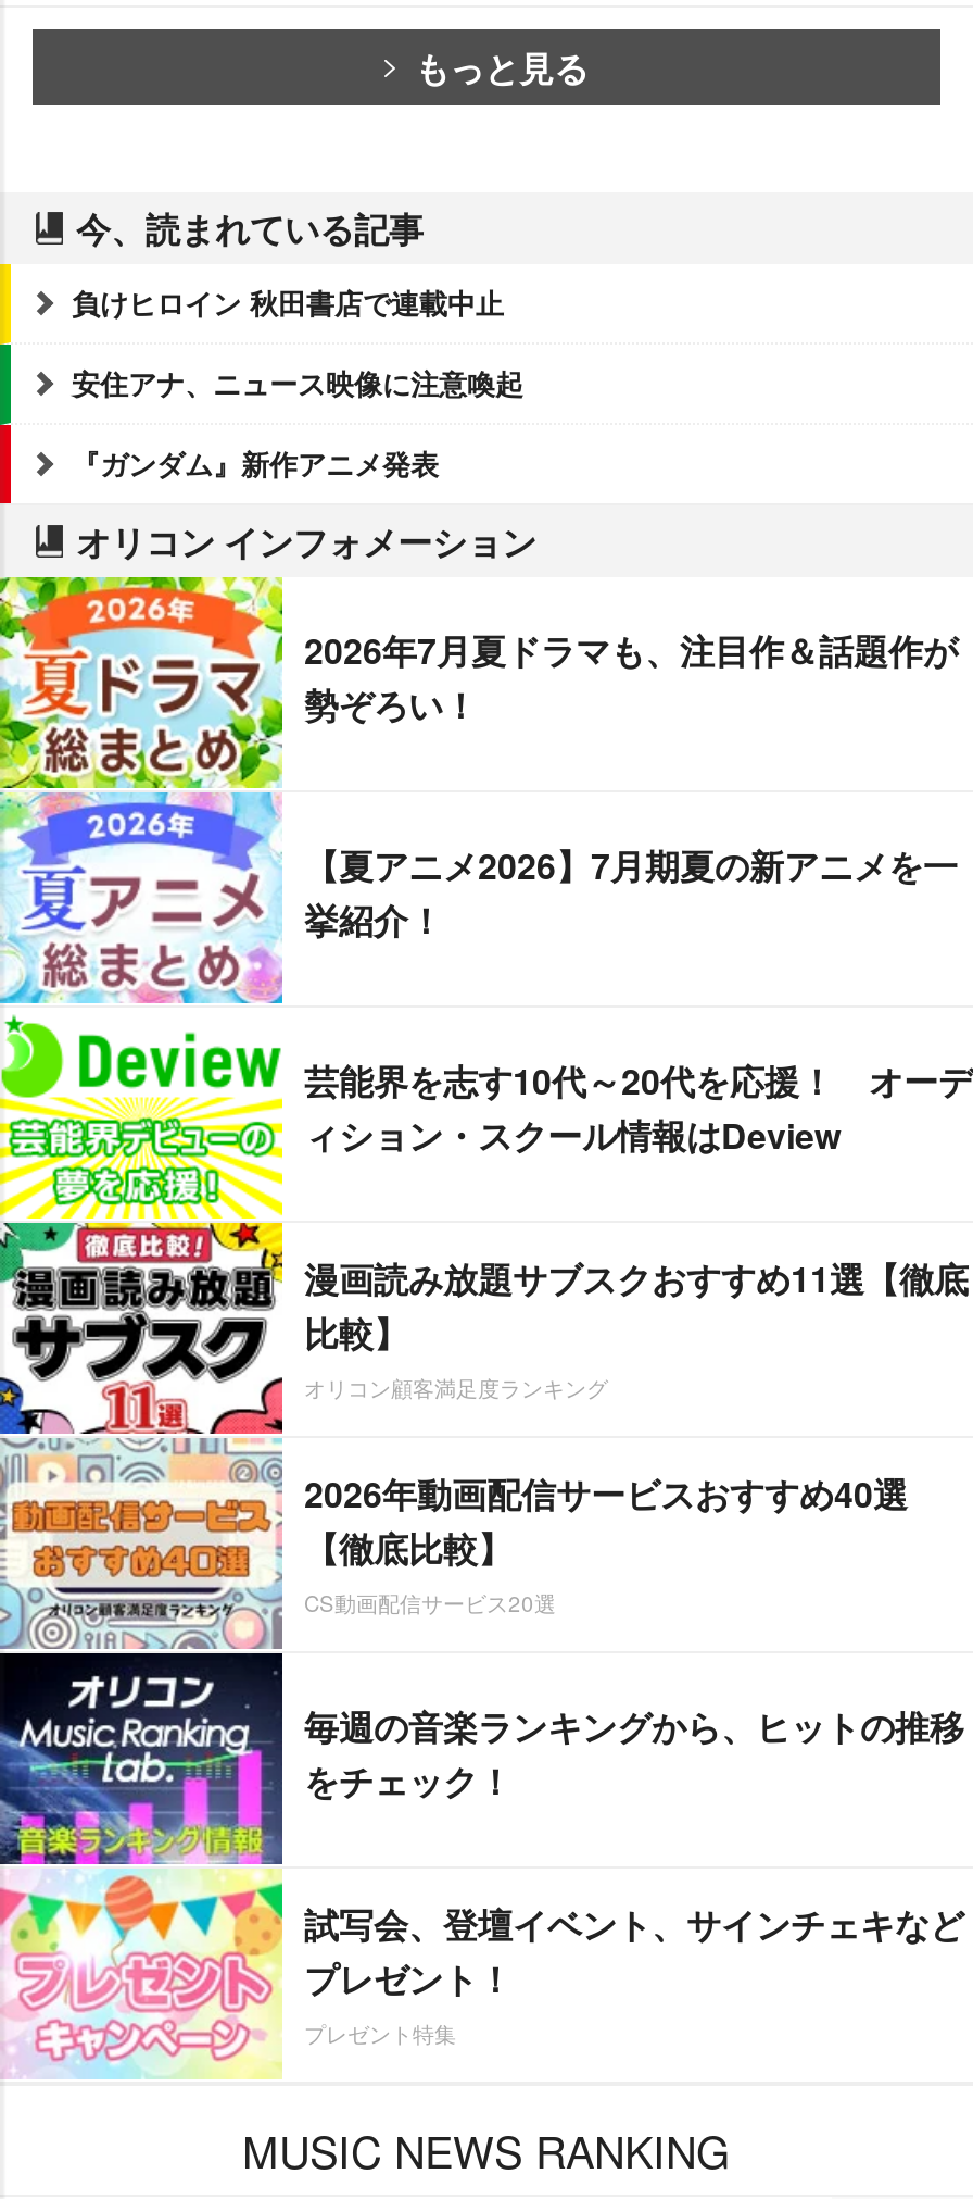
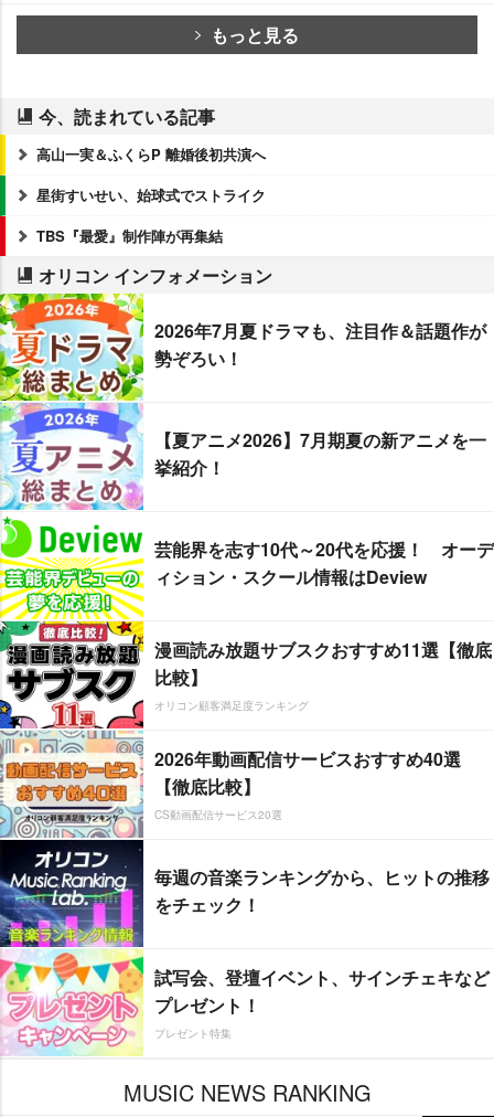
[72,281,504,322] 負けヒロイン 秋田書店で連載中止 -> [36,143,266,164] 高山一実＆ふくらP 離婚後初共演へ
[72,362,523,403] 安住アナ、ニュース映像に注意喚起 -> [36,184,266,205] 星街すいせい、始球式でストライク
[72,442,439,483] 『ガンダム』新作アニメ発表 -> [36,225,223,246] TBS『最愛』制作陣が再集結

